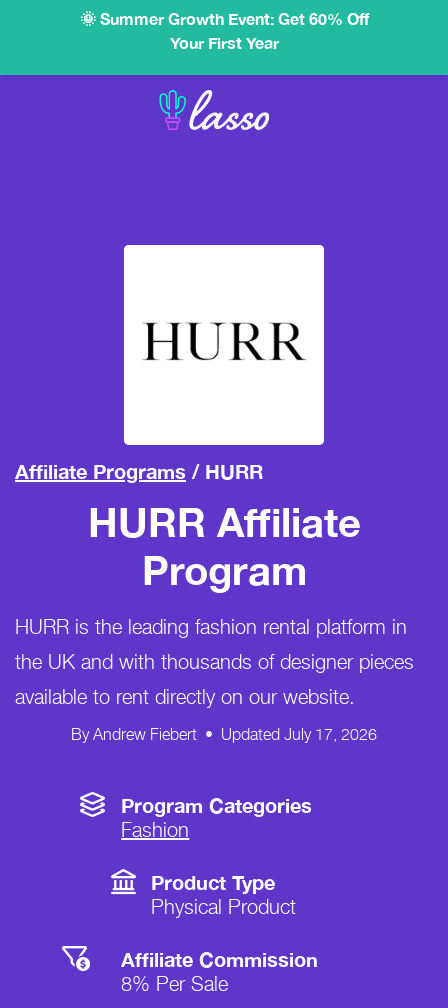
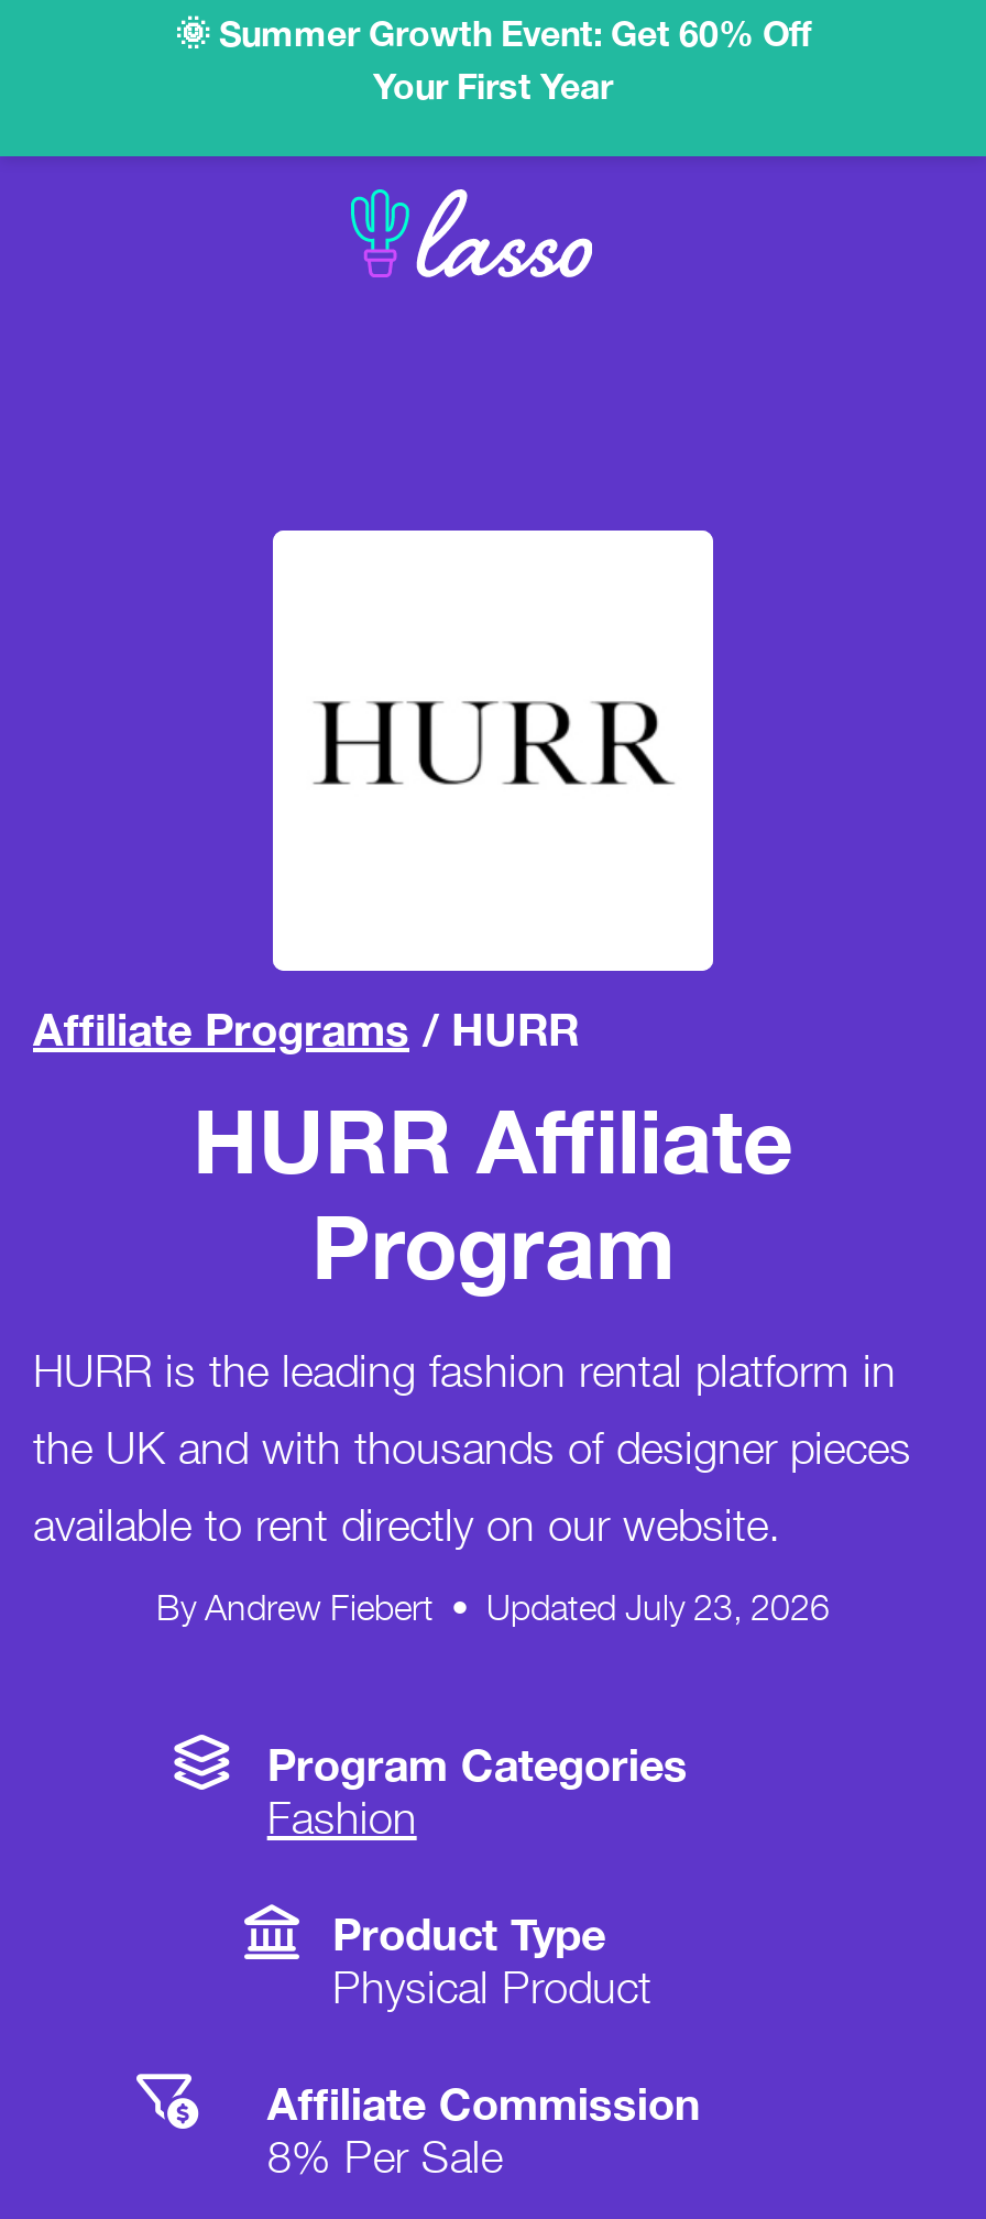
[71,725,377,744] By Andrew Fiebert • Updated July 17, 2026 -> [156,1587,830,1629] By Andrew Fiebert • Updated July 23, 2026

